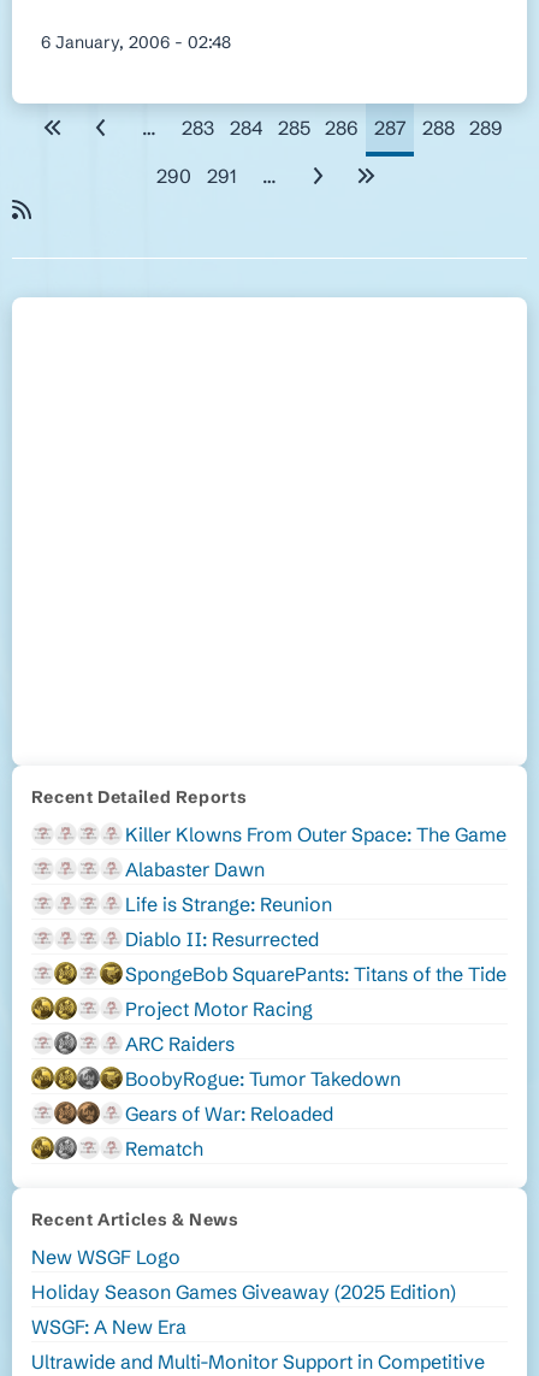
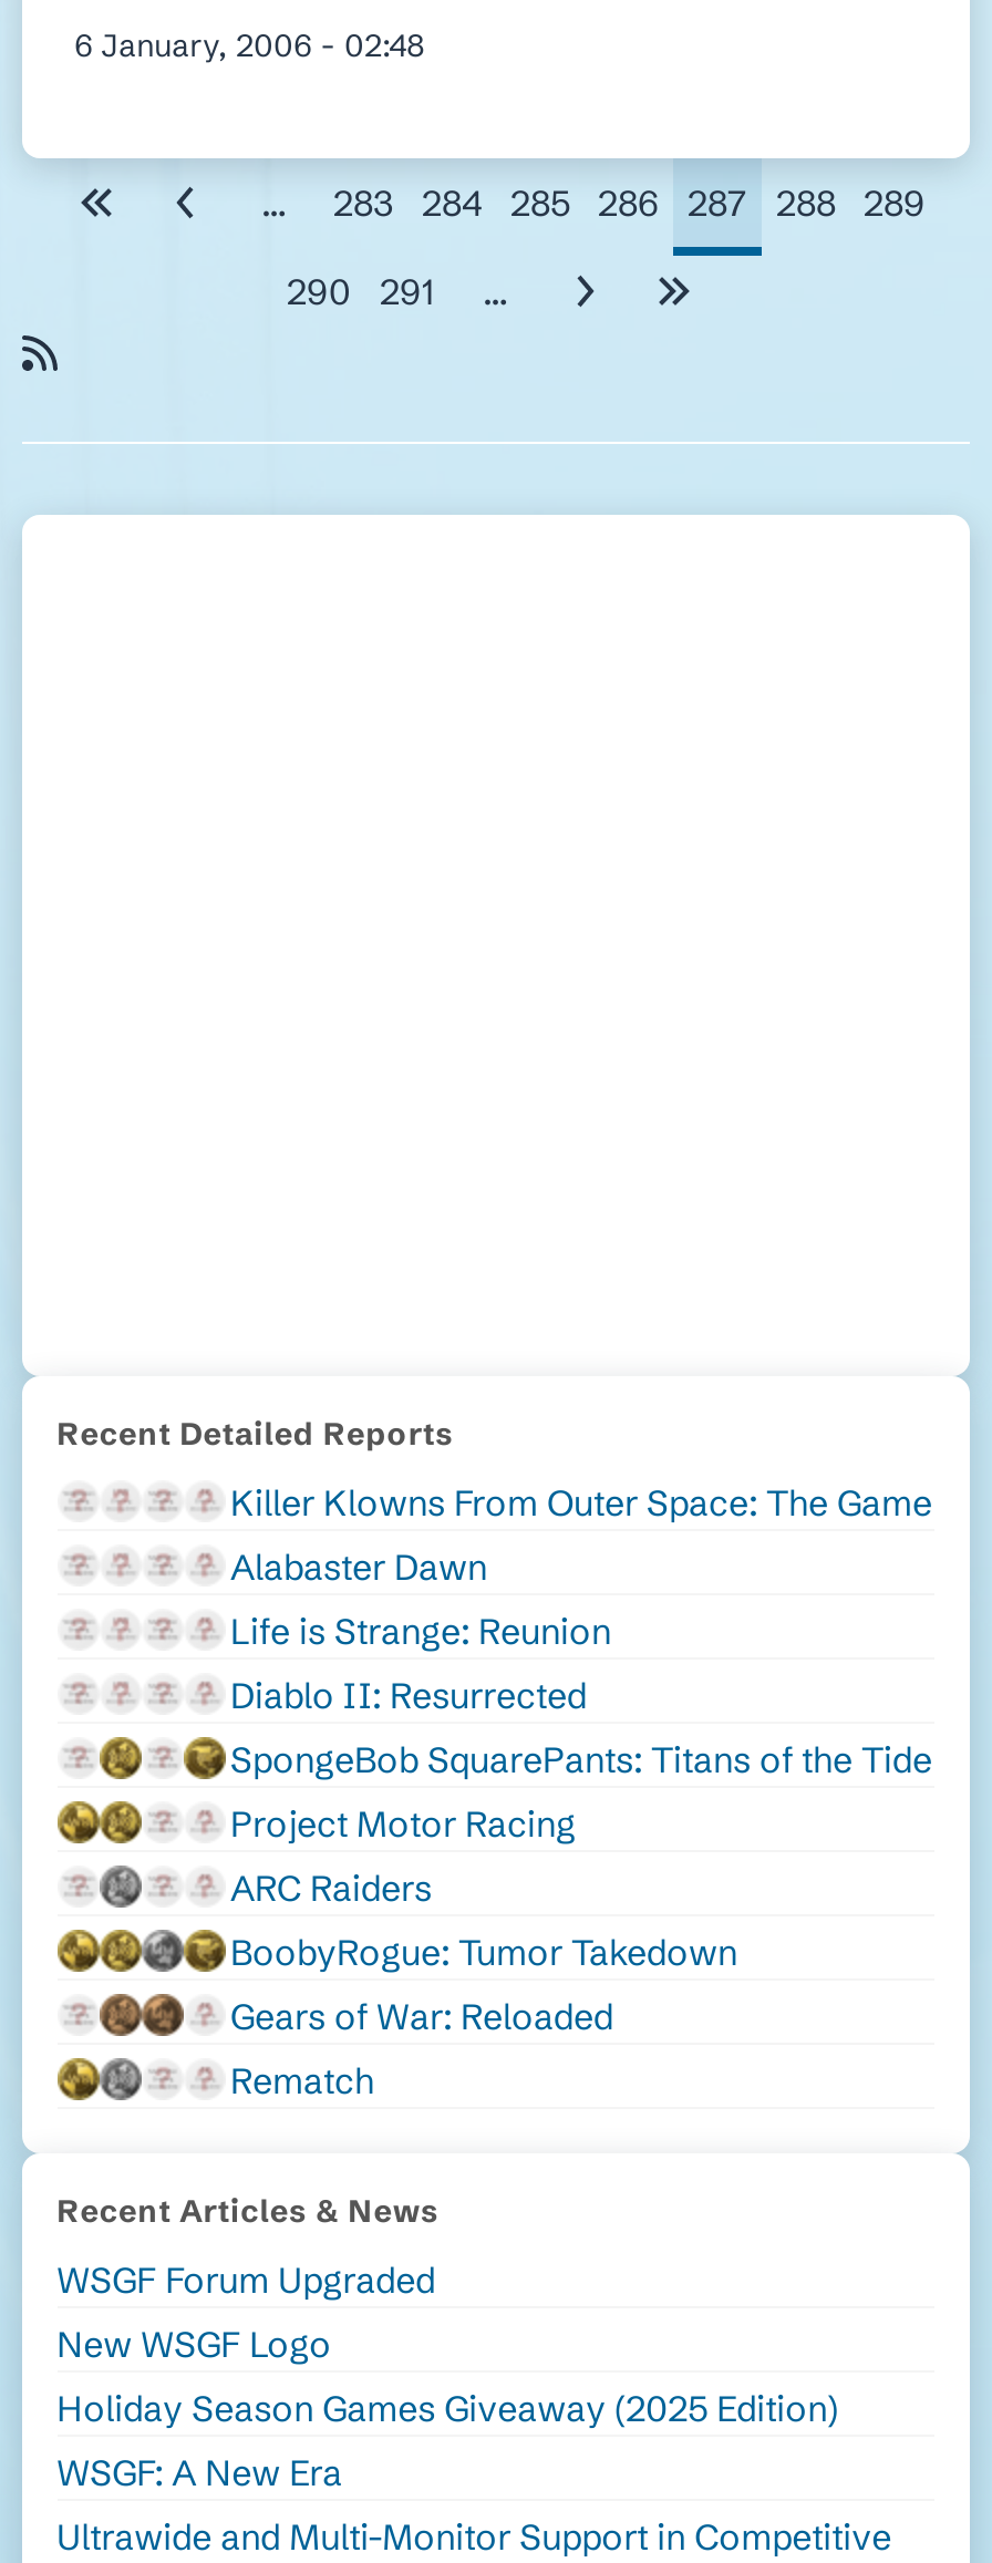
none -> [57,2257,435,2301] WSGF Forum Upgraded

